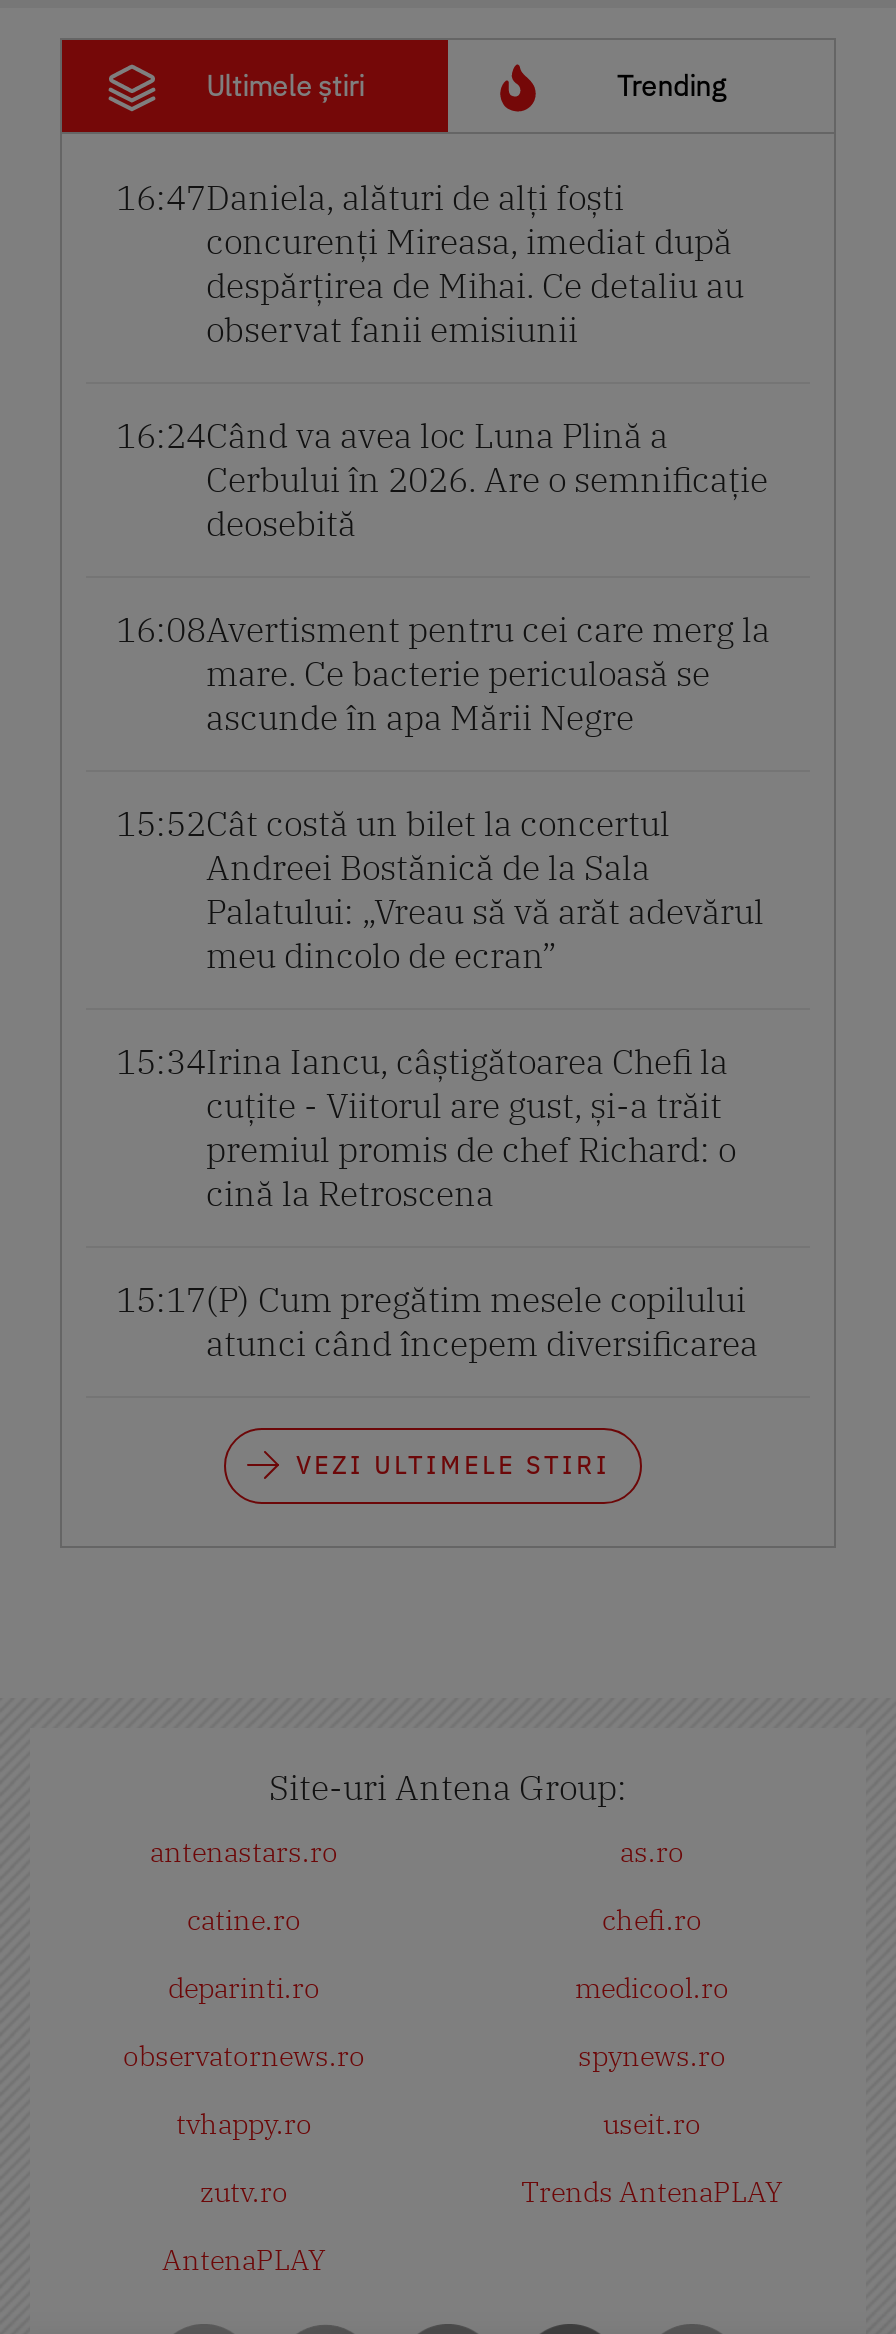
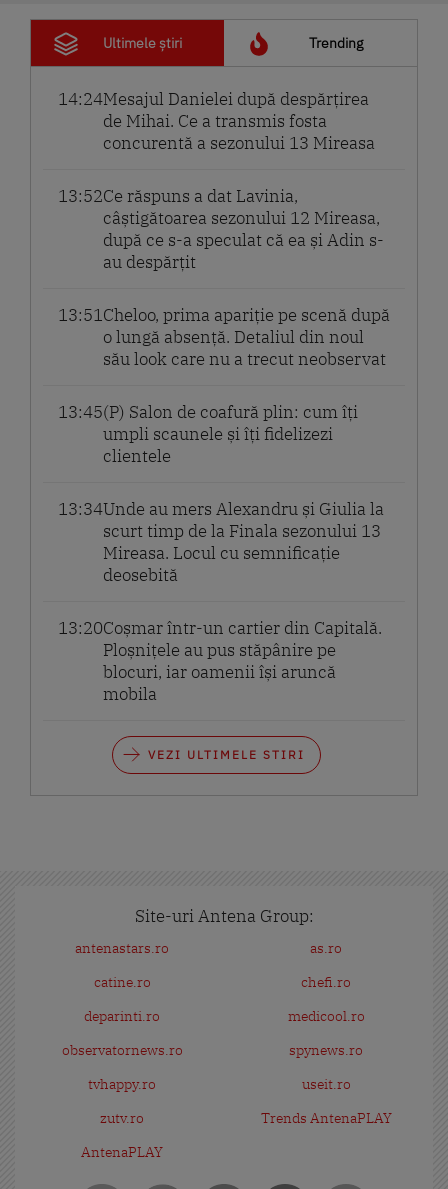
[116,175,768,501] 16:47Daniela, alături de alți foști | concurenți Mireasa, imediat după | despărțirea de Mihai. Ce detaliu au | observat fanii emisiunii | 16:24Când va avea loc Luna Plină a | Cerbului în 2026. Are o semnificație -> [58,87,390,563] 14:24Mesajul Danielei după despărțirea | de Mihai. Ce a transmis fosta | concurentă a sezonului 13 Mireasa | 13:52Ce răspuns a dat Lavinia, | câștigătoarea sezonului 12 Mireasa, | după ce s-a speculat că ea și Adin s- | au despărțit | 13:51 Cheloo, prima apariție pe scenă după | o lungă absență. Detaliul din noul | său look care nu a trecut neobservat | 13:45(P) Salon de coafură plin: cum îți | umpli scaunele și îți fidelizezi | clientele | 13:34Unde au mers Alexandru și Giulia la | scurt timp de la Finala sezonului 13 | Mireasa. Locul cu semnificație
moved [206,501,356,545] -> [103,563,178,585]: deosebită
[116,607,770,1365] 16:08Avertisment pentru cei care merg la | mare. Ce bacterie periculoasă se | ascunde în apa Mării Negre | 15:52Cât costă un bilet la concertul | Andreei Bostănică de la Sala | Palatului: „Vreau să vă arăt adevărul | meu dincolo de ecran” | 15:34Irina Iancu, câștigătoarea Chefi la | cuțite - Viitorul are gust, și-a trăit | premiul promis de chef Richard: o | cină la Retroscena | 15:17(P) Cum pregătim mesele copilului | atunci când începem diversificarea -> [58,616,382,704] 13:20Coșmar într-un cartier din Capitală. | Ploșnițele au pus stăpânire pe | blocuri, iar oamenii își aruncă | mobila

